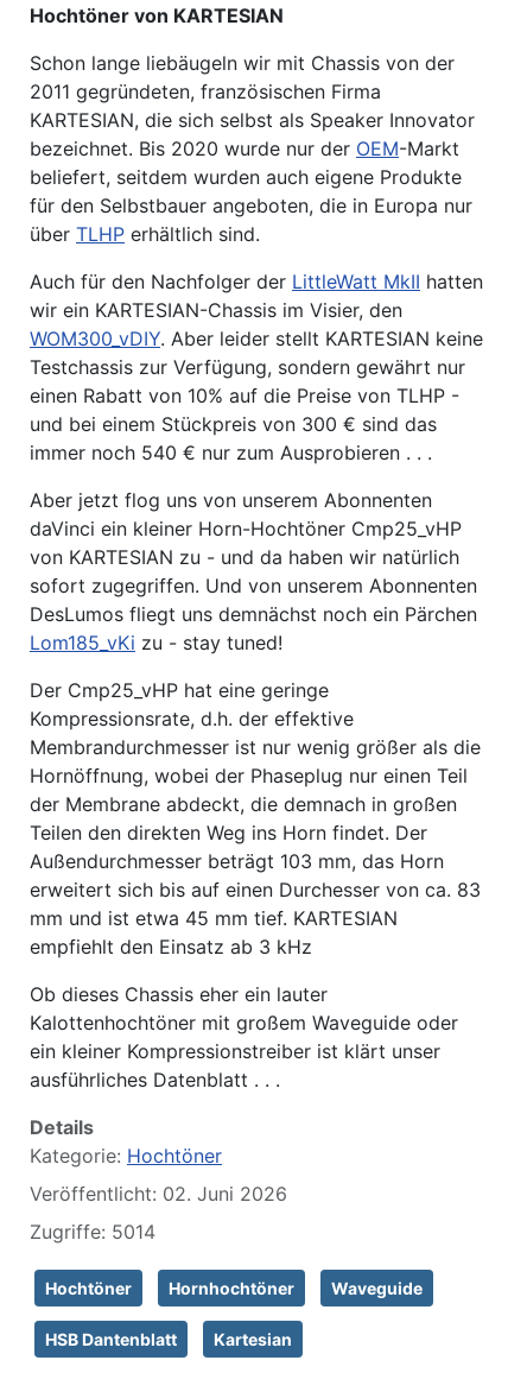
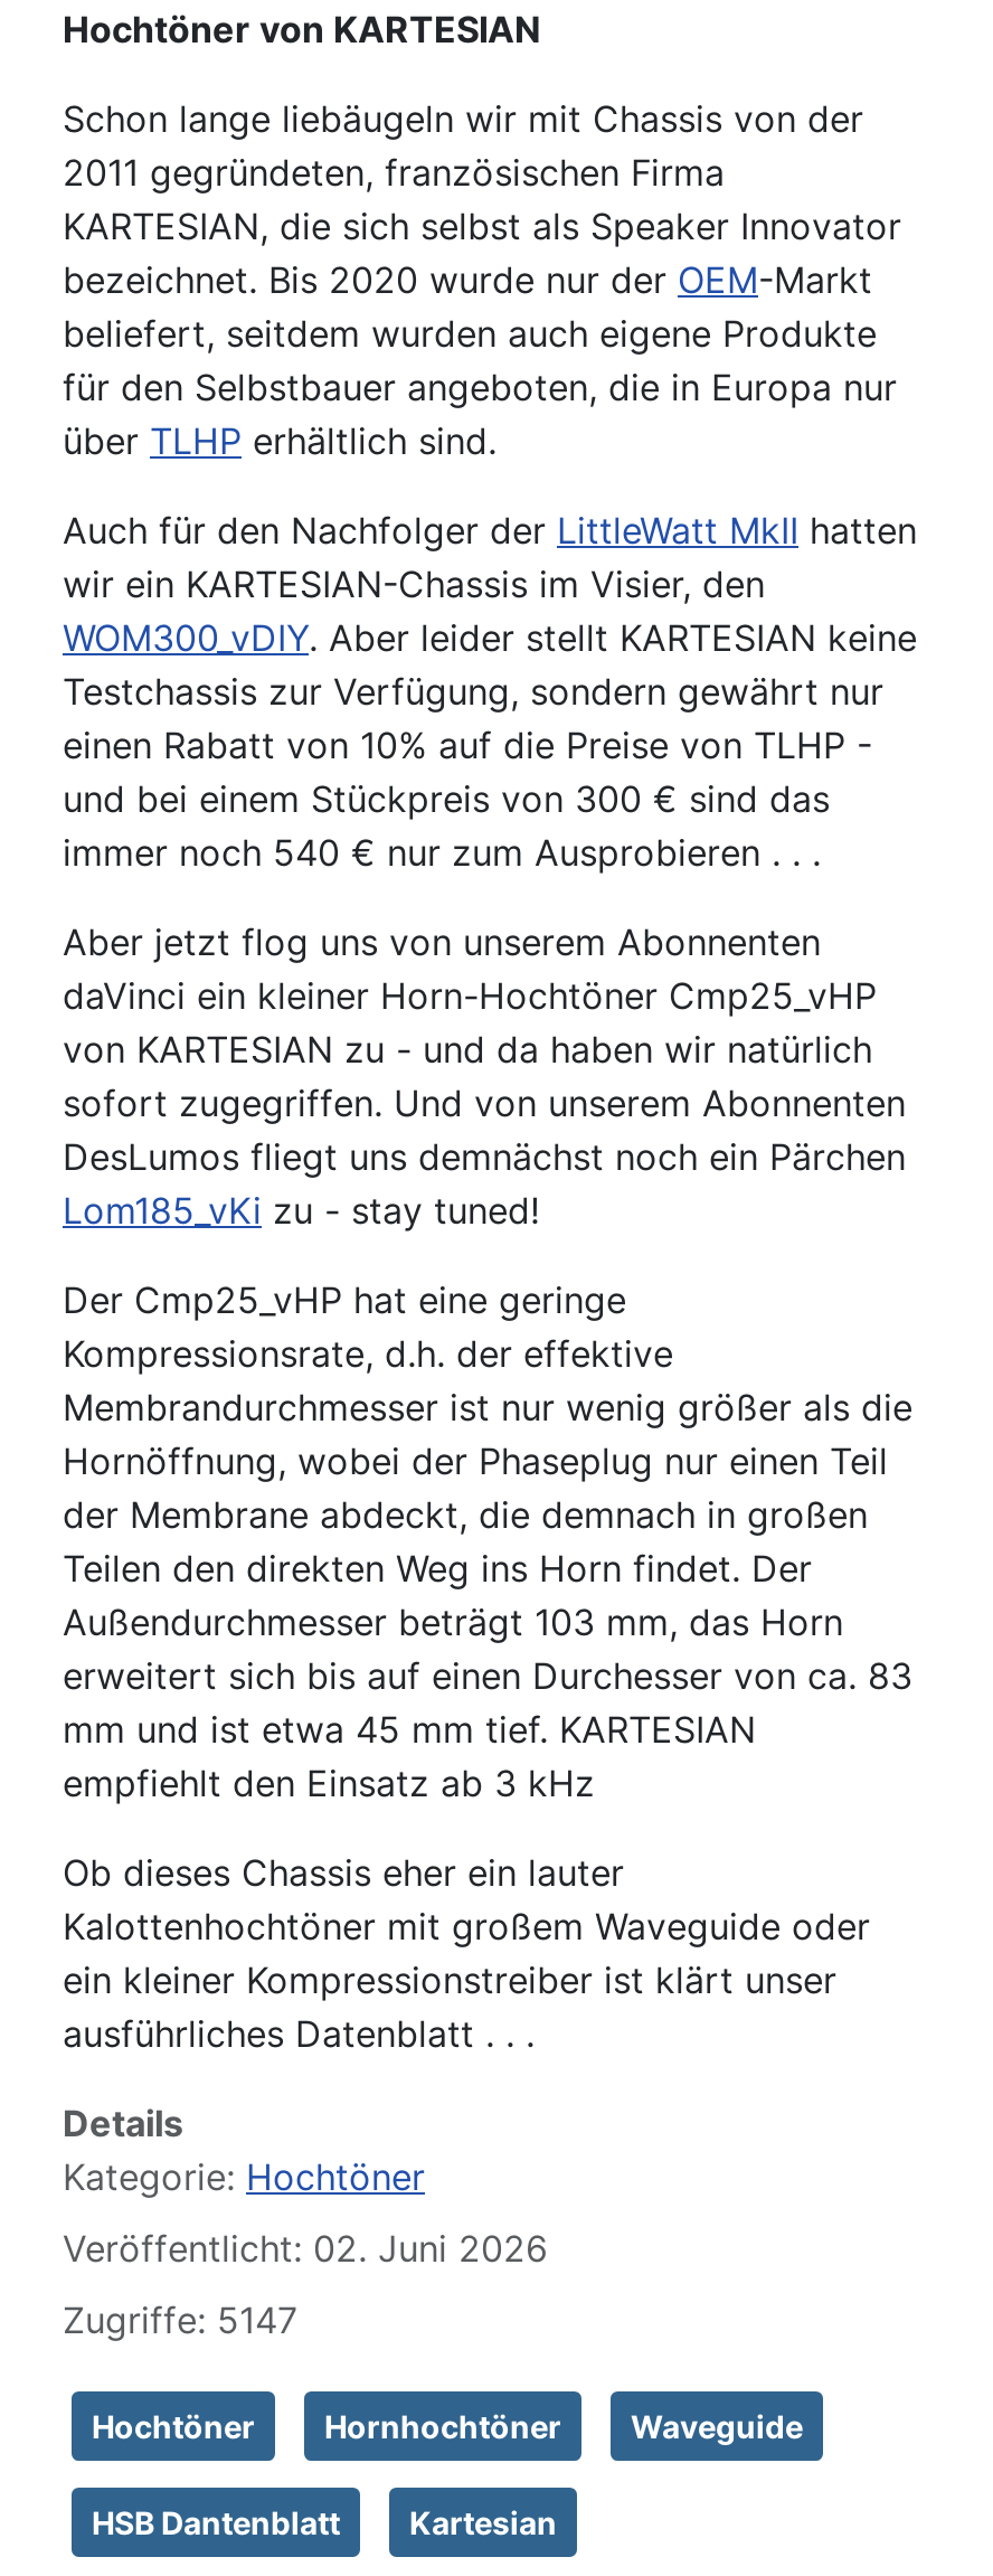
[30,1219,155,1243] Zugriffe: 5014 -> [63,2297,297,2341] Zugriffe: 5147

